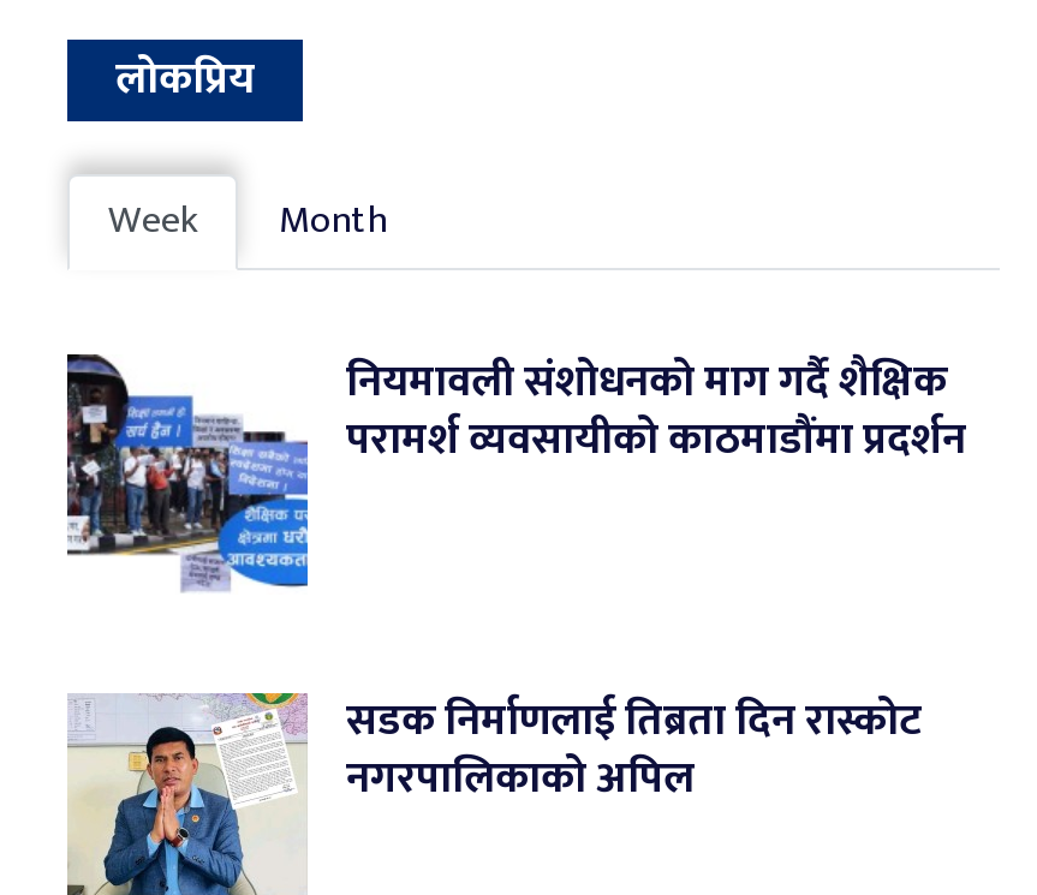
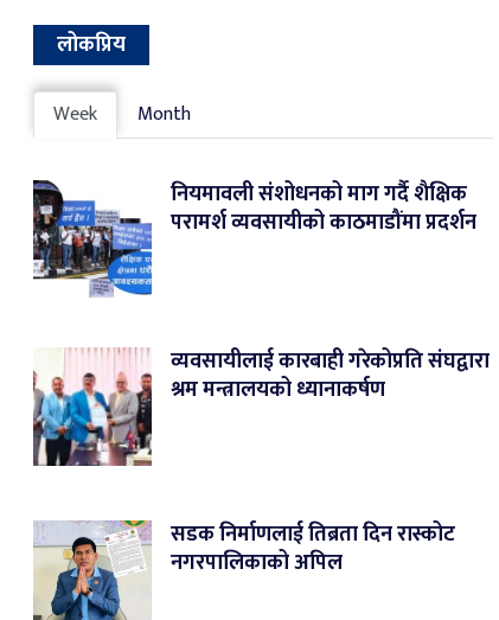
none -> [33,344,490,469] [image] | व्यवसायीलाई कारबाही गरेकोप्रति संघद्वारा | श्रम मन्त्रालयको ध्यानाकर्षण

